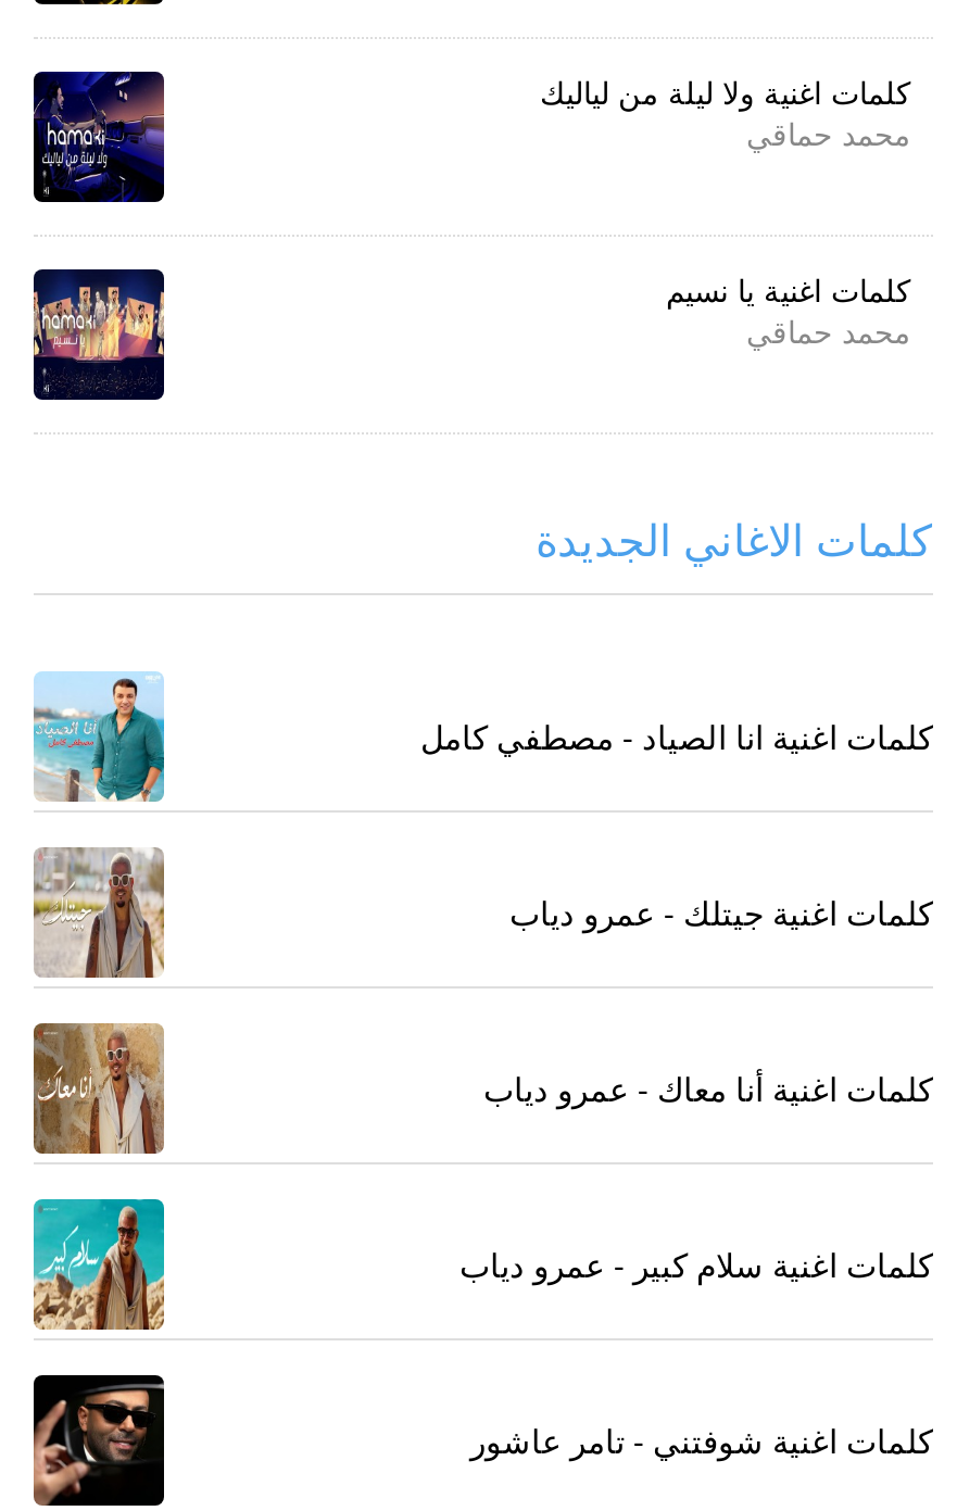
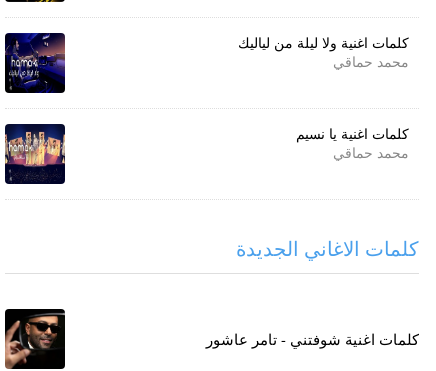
[32,671,166,804] [image] -> none
[420,715,933,758] كلمات اغنية انا الصياد - مصطفي كامل -> none
[32,845,166,980] [image] -> none
[509,891,933,934] كلمات اغنية جيتلك - عمرو دياب -> none
[32,1021,166,1156] [image] -> none
[483,1067,933,1110] كلمات اغنية أنا معاك - عمرو دياب -> none
[32,1197,166,1332] [image] -> none
[459,1243,933,1286] كلمات اغنية سلام كبير - عمرو دياب -> none

